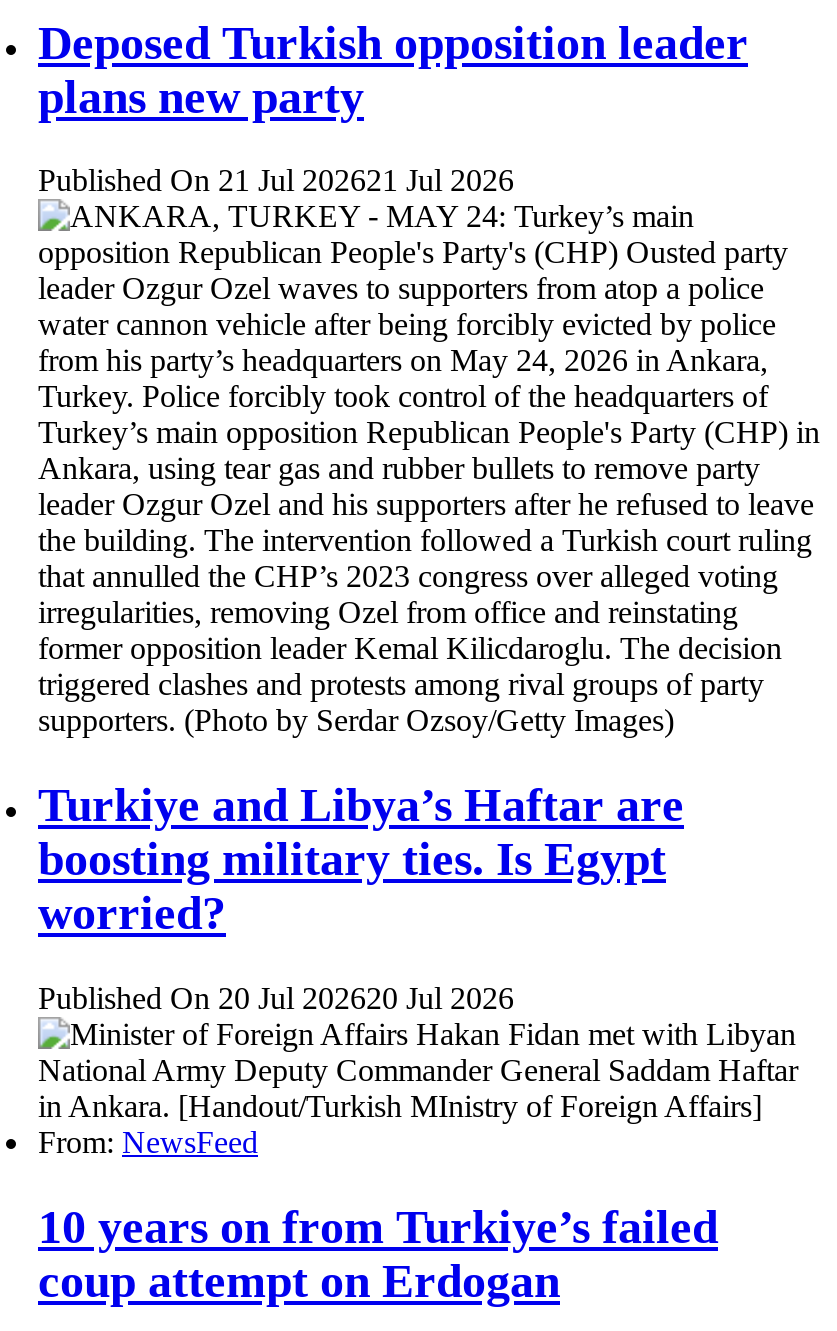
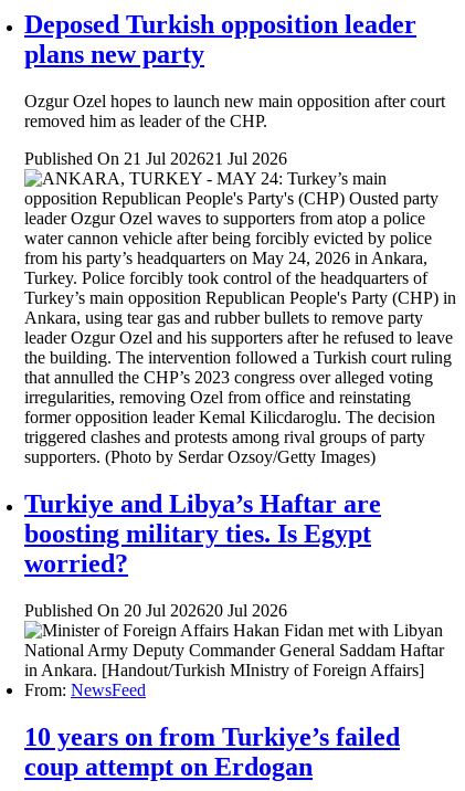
none -> [24,91,445,130] Ozgur Ozel hopes to launch new main opposition after court | removed him as leader of the CHP.

